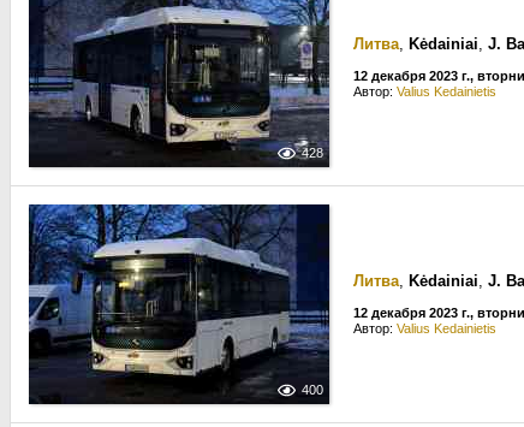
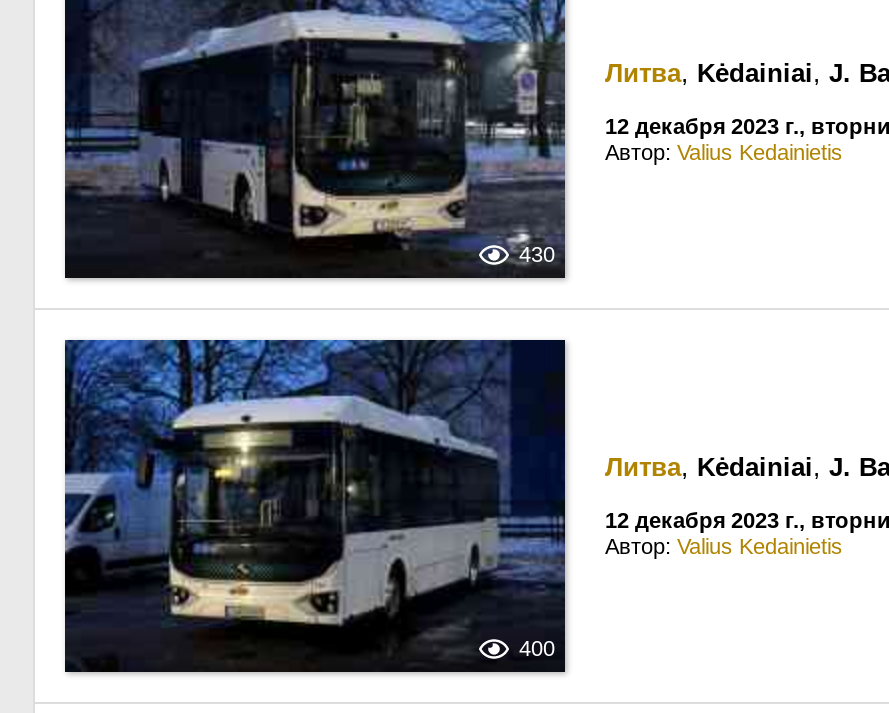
[302,146,323,160] 428 -> [519,242,555,266] 430

